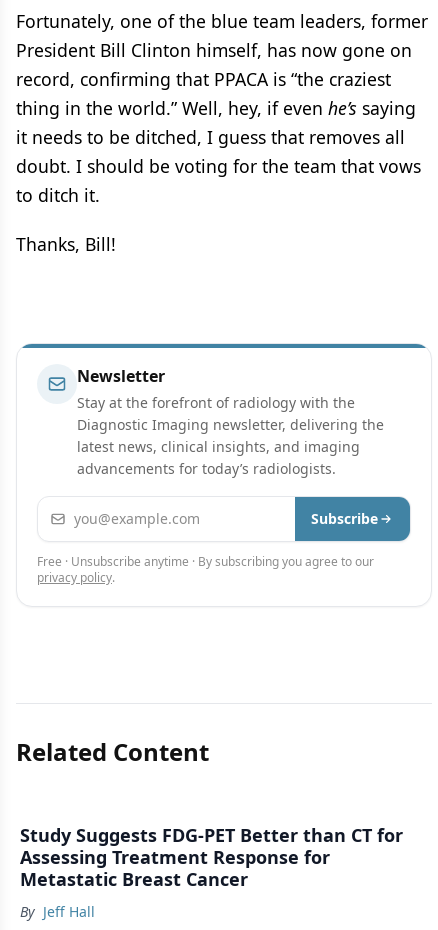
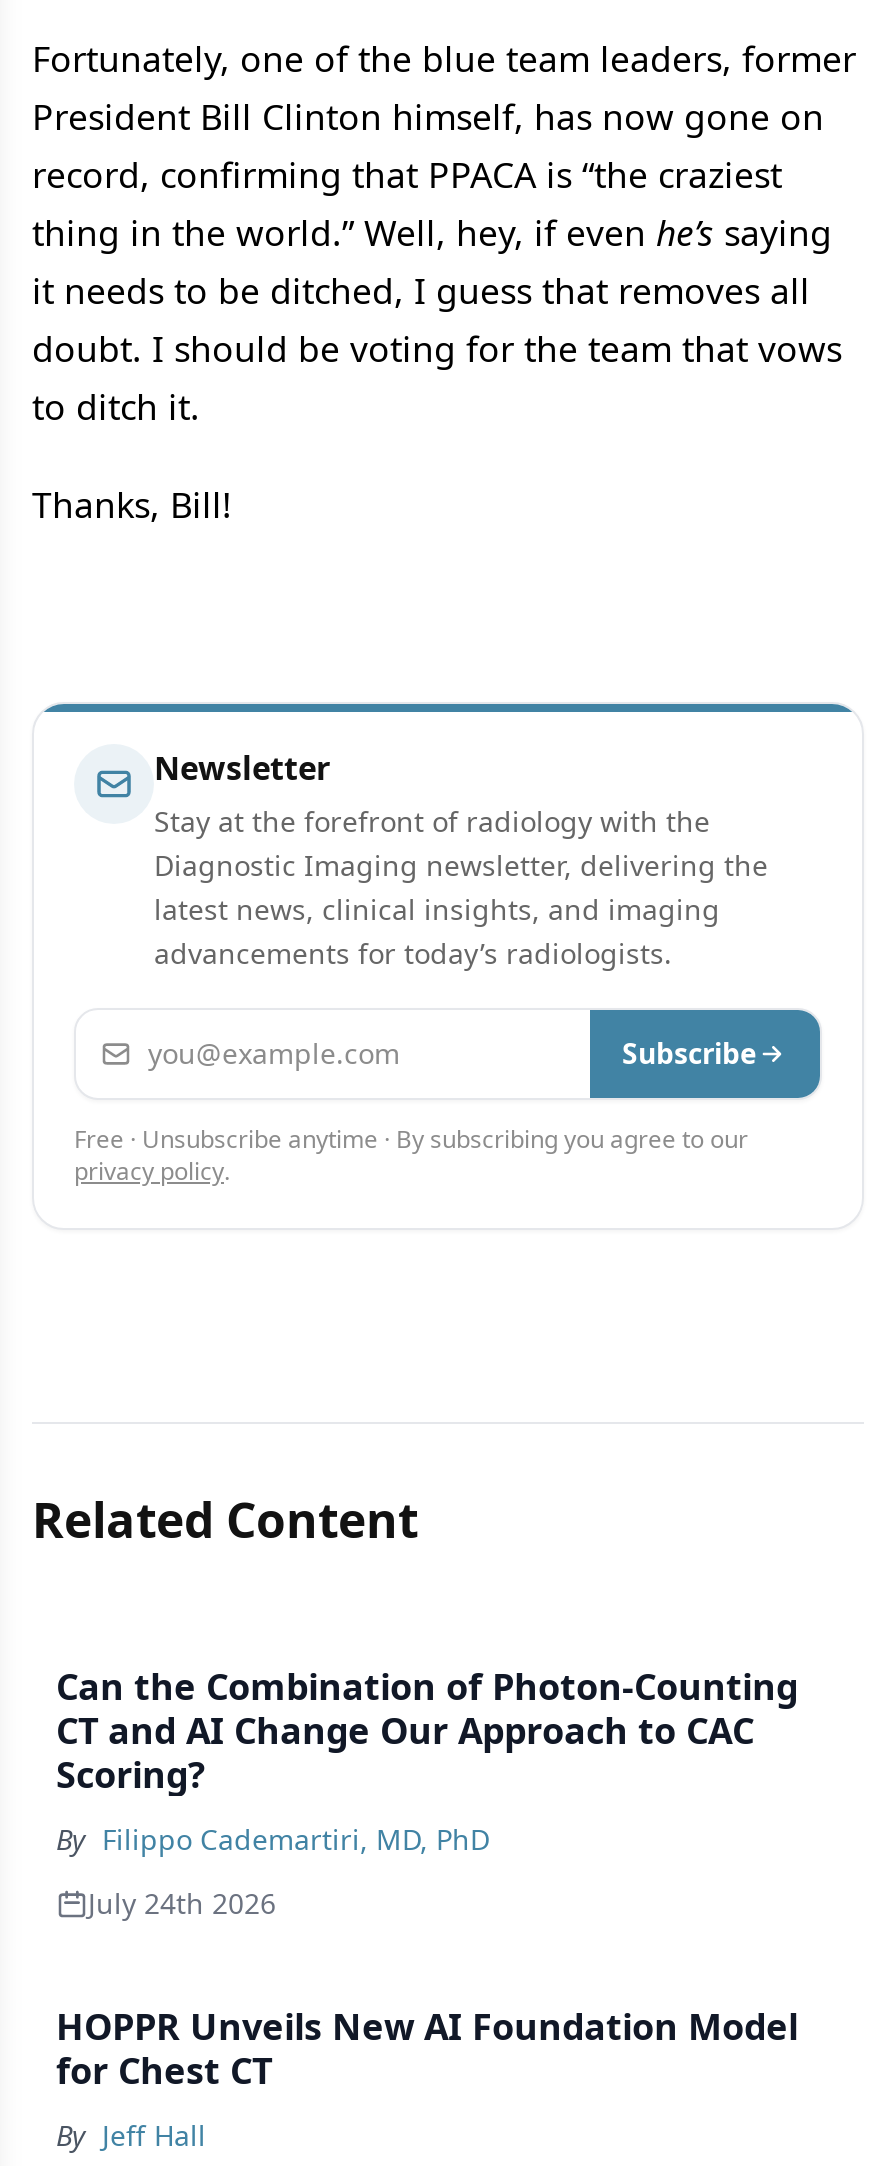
[20,823,403,891] Study Suggests FDG-PET Better than CT for | Assessing Treatment Response for | Metastatic Breast Cancer -> [56,1662,798,2094] Can the Combination of Photon-Counting | CT and AI Change Our Approach to CAC | Scoring? | By Filippo Cademartiri, MD, PhD | July 24th 2026 | HOPPR Unveils New AI Foundation Model | for Chest CT

